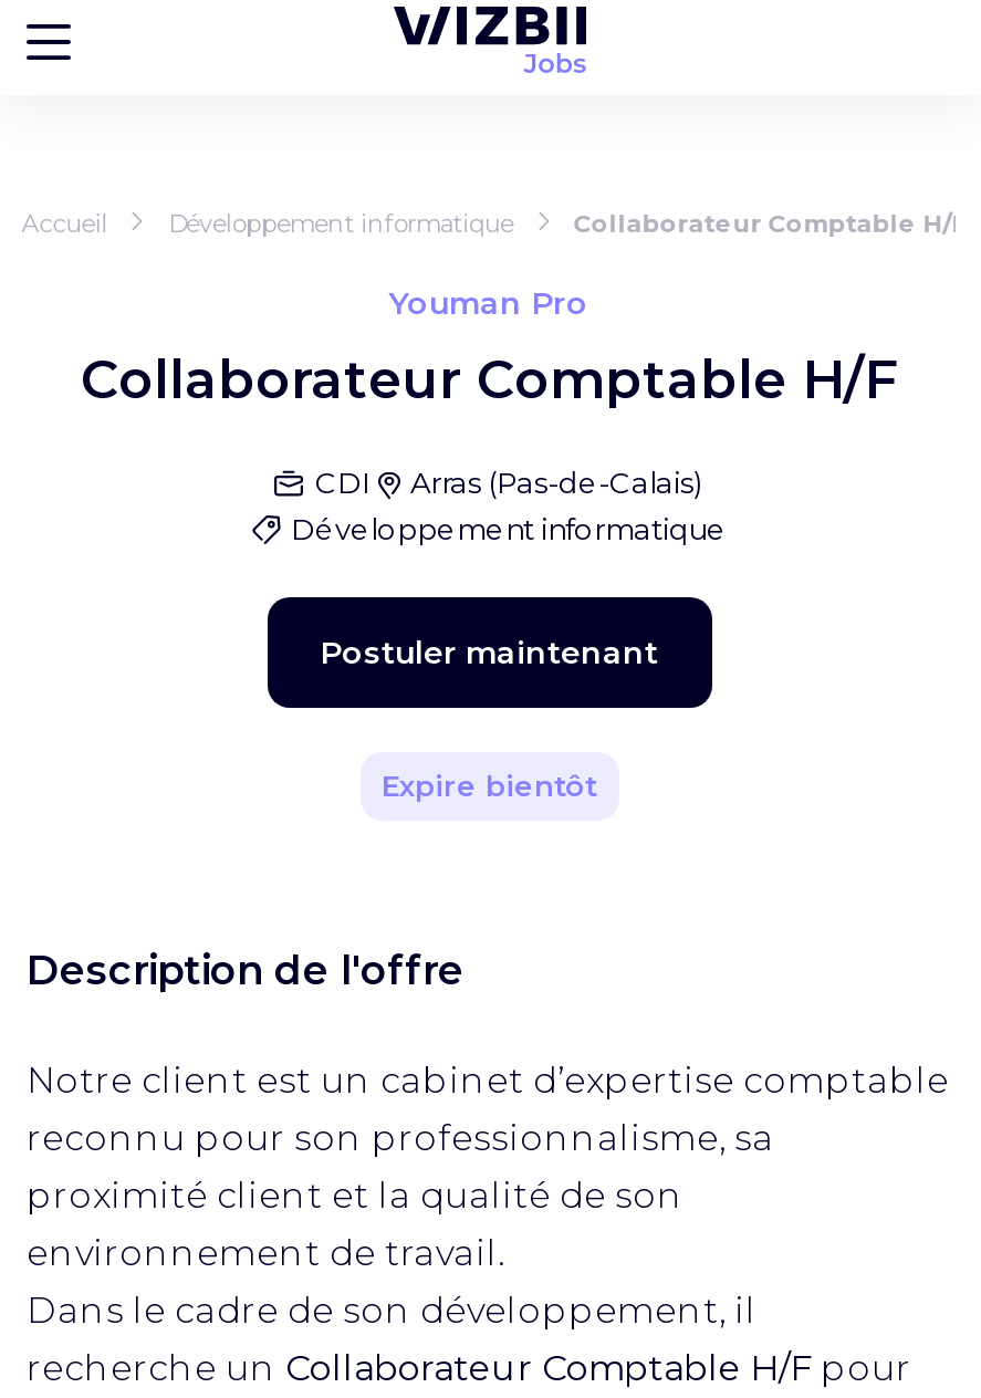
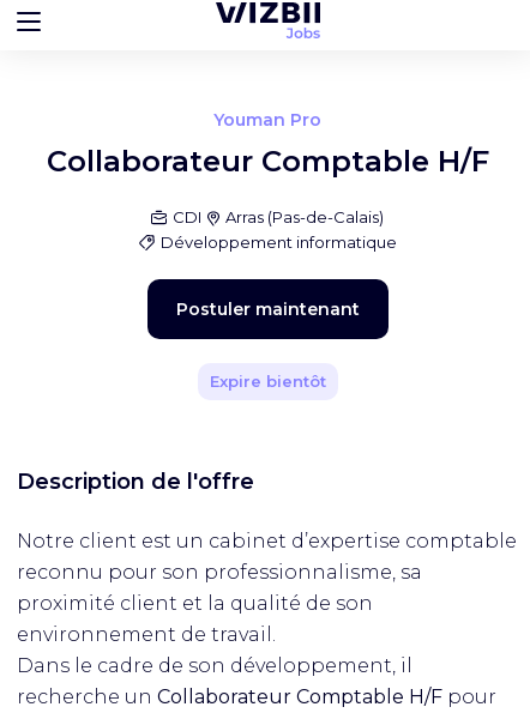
[22,208,967,239] Accueil | Développement informatique | Collaborateur Comptable H/F -> none

